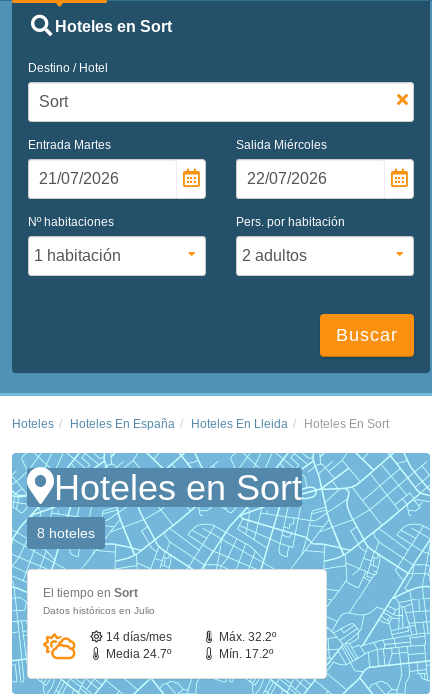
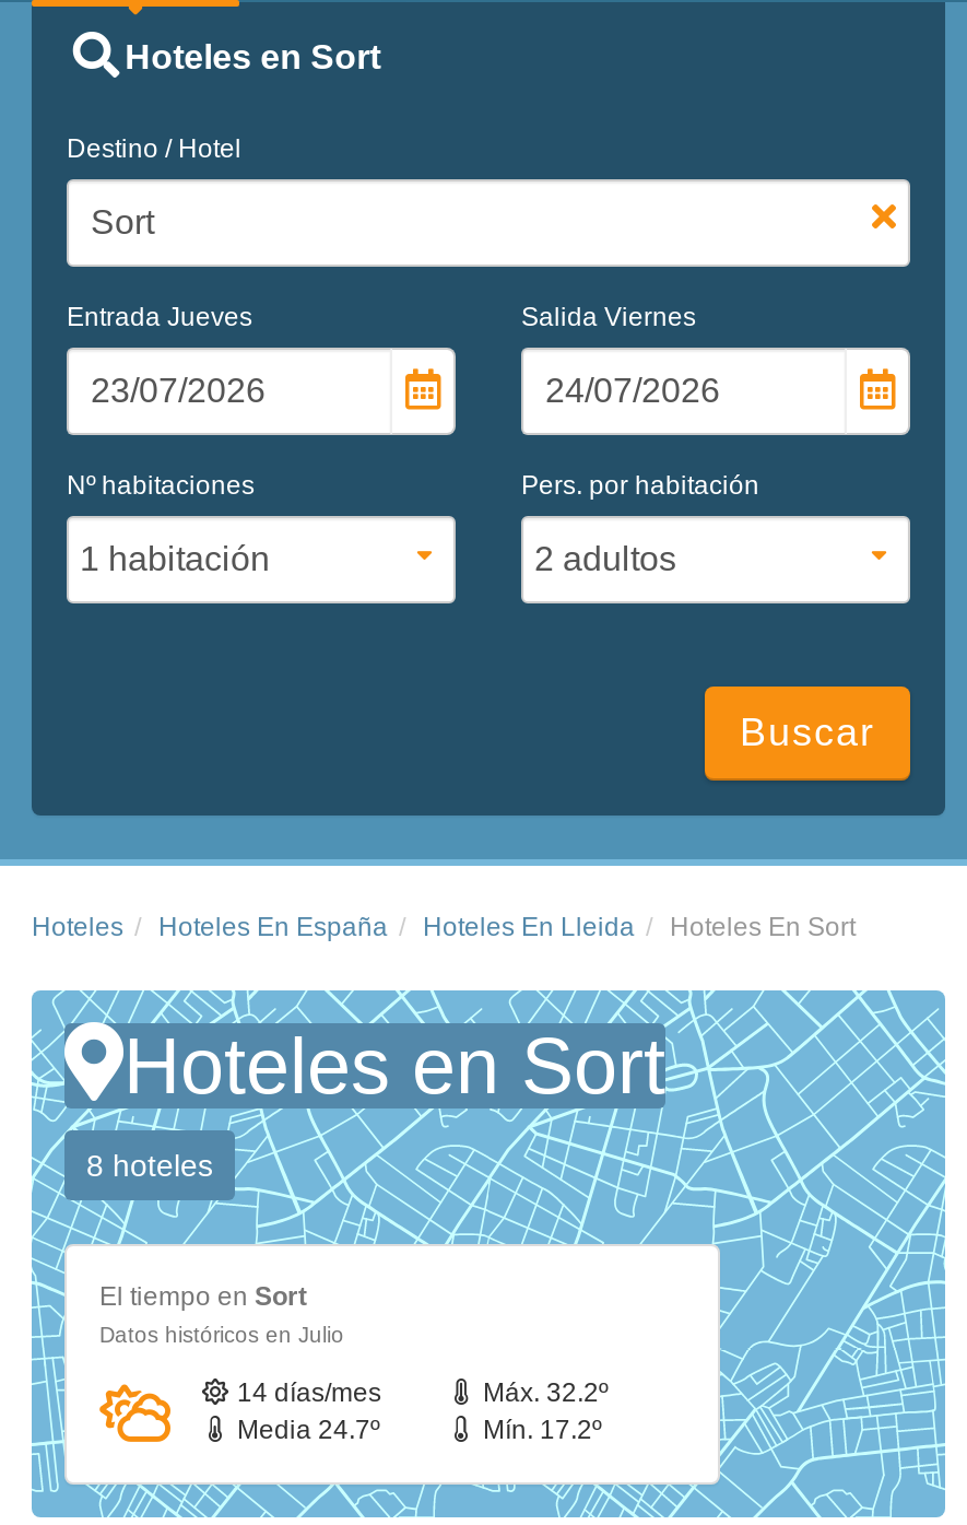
[28,138,111,152] Entrada Martes -> [67,301,252,331] Entrada Jueves
[236,138,327,152] Salida Miércoles -> [521,301,696,331] Salida Viernes

